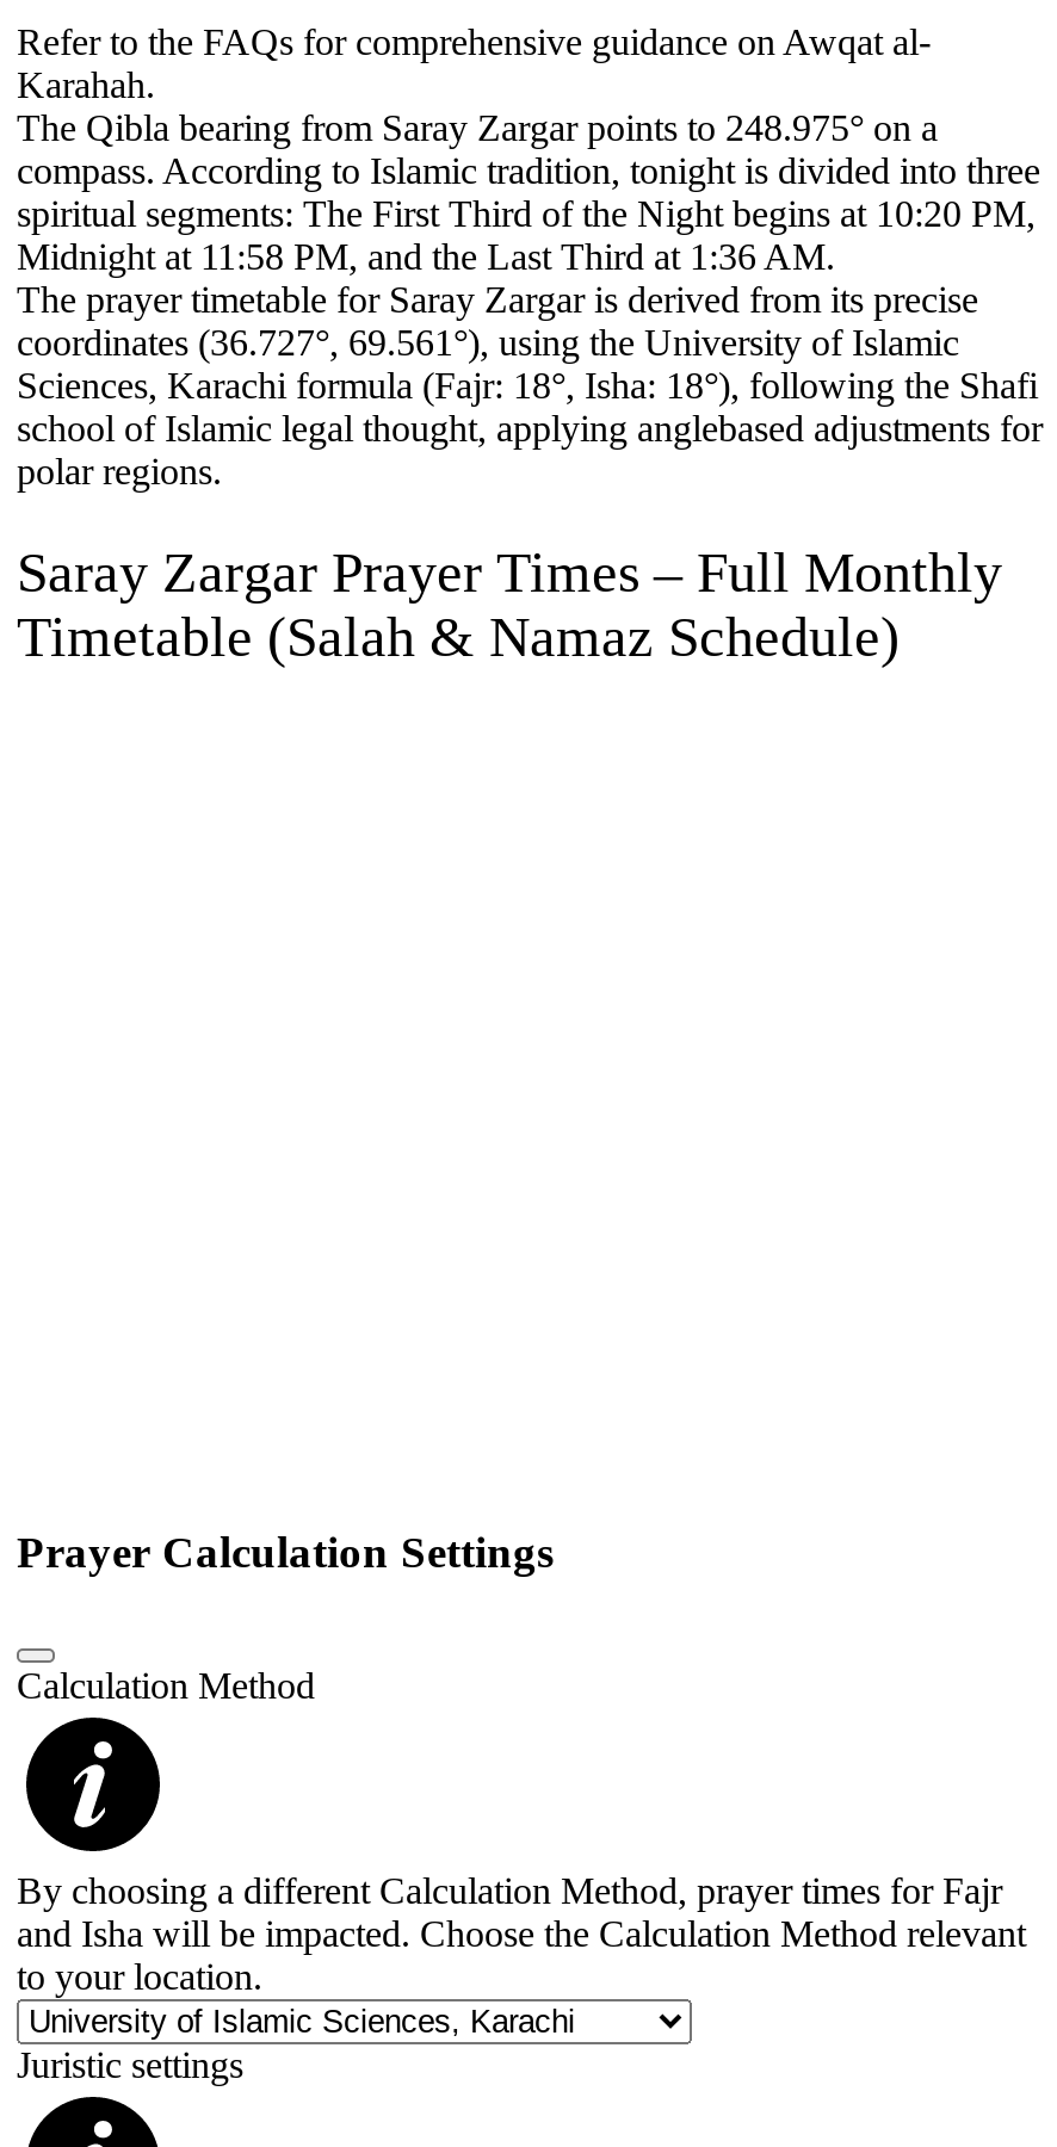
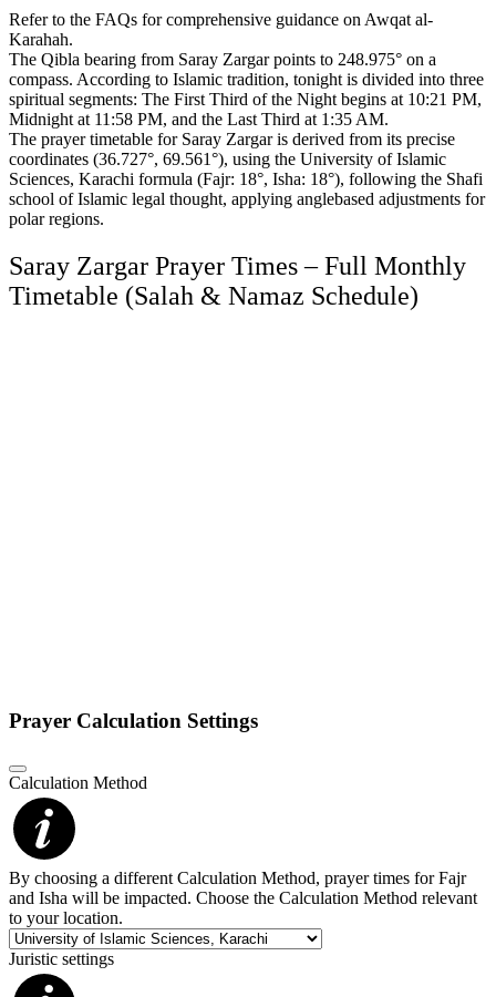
[17,193,1036,234] spiritual segments: The First Third of the Night begins at 10:20 PM, -> [9,90,482,109] spiritual segments: The First Third of the Night begins at 10:21 PM,
[17,236,835,277] Midnight at 11:58 PM, and the Last Third at 1:36 AM. -> [9,110,389,129] Midnight at 11:58 PM, and the Last Third at 1:35 AM.

